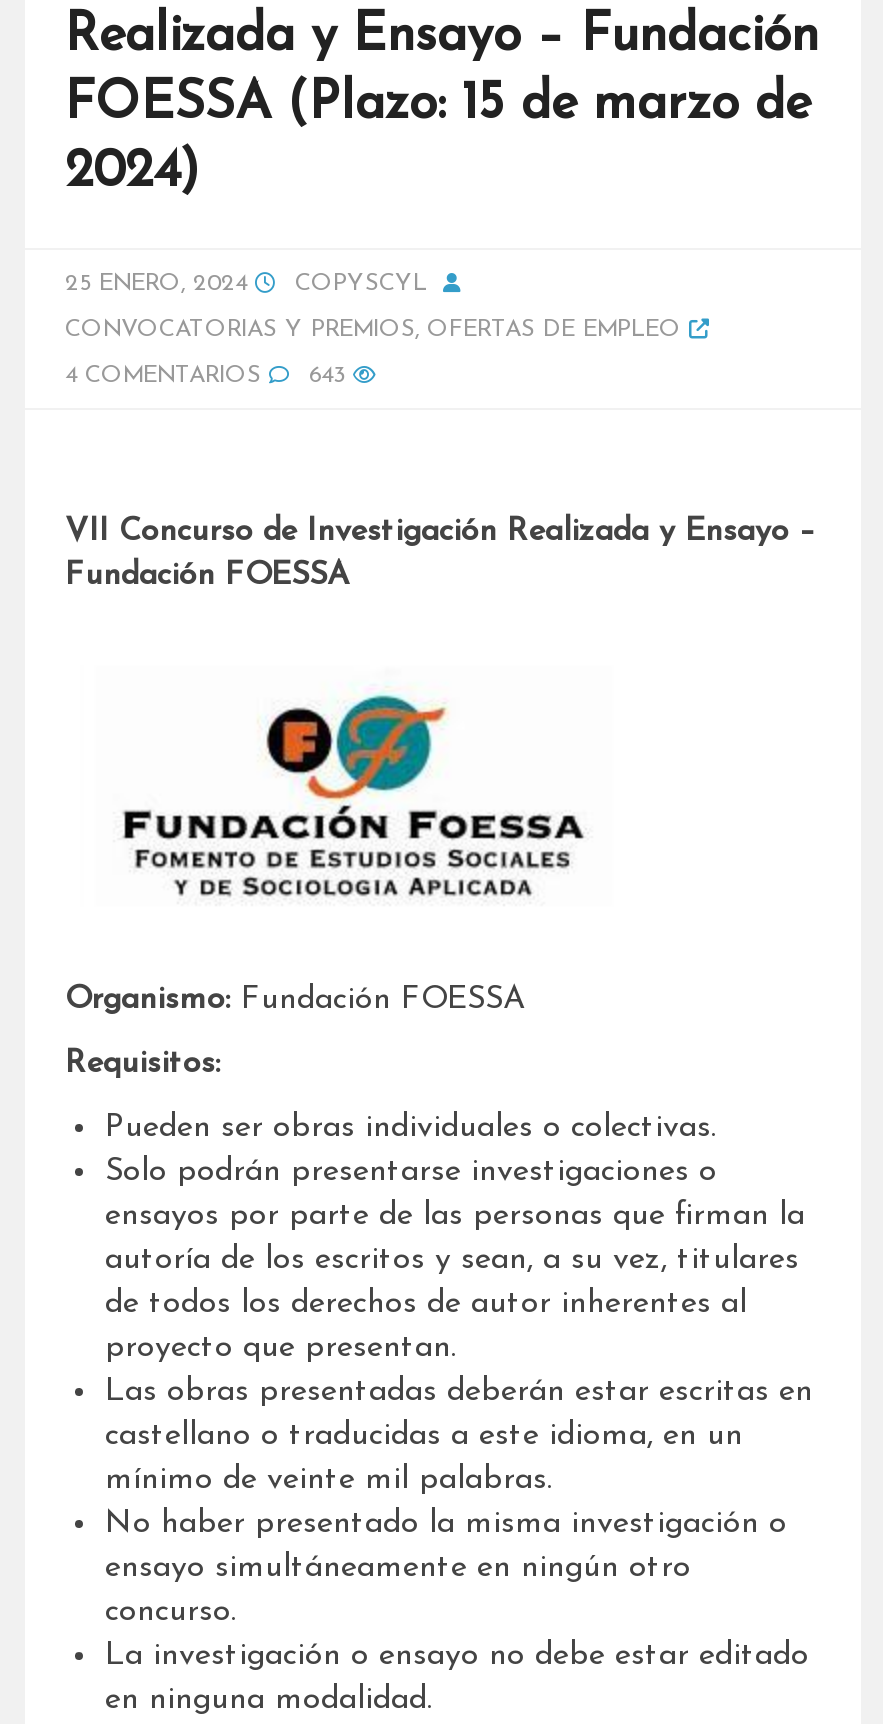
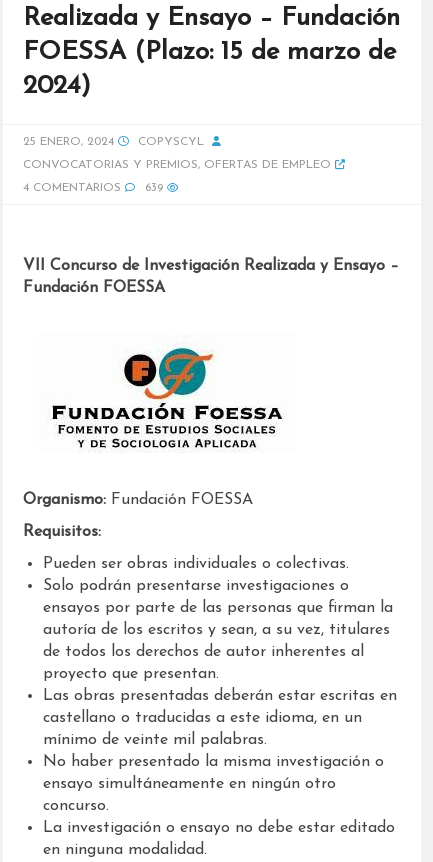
[65,364,345,388] 4 COMENTARIOS 643 -> [23,182,163,194] 4 COMENTARIOS 639

